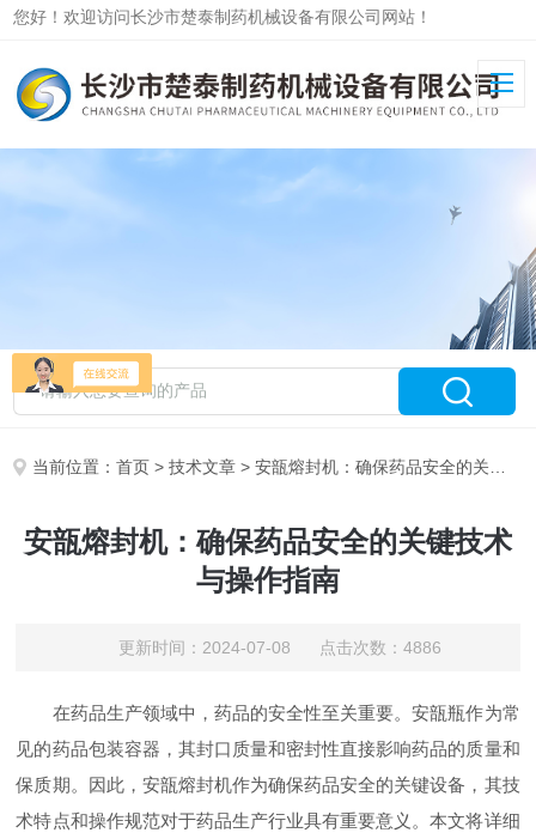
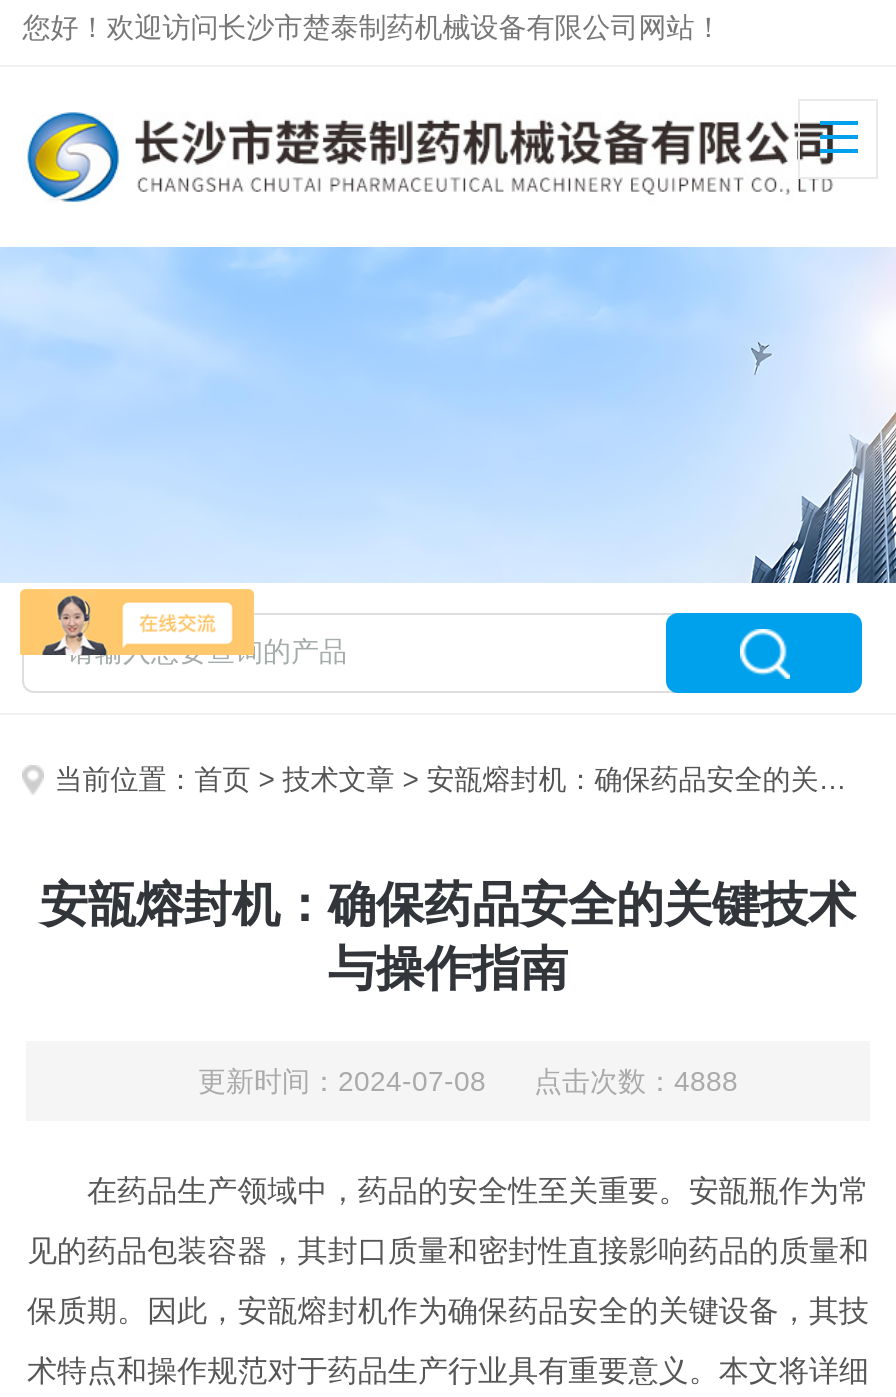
[118,638,441,657] 更新时间：2024-07-08 点击次数：4886 -> [198,1065,738,1097] 更新时间：2024-07-08 点击次数：4888

